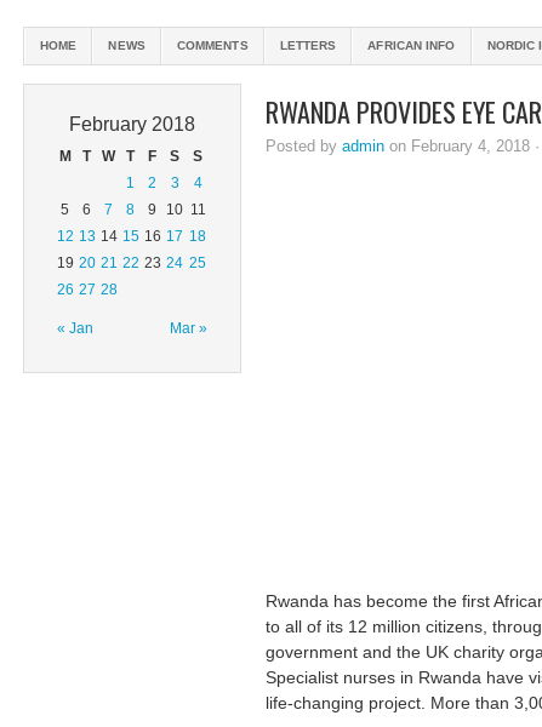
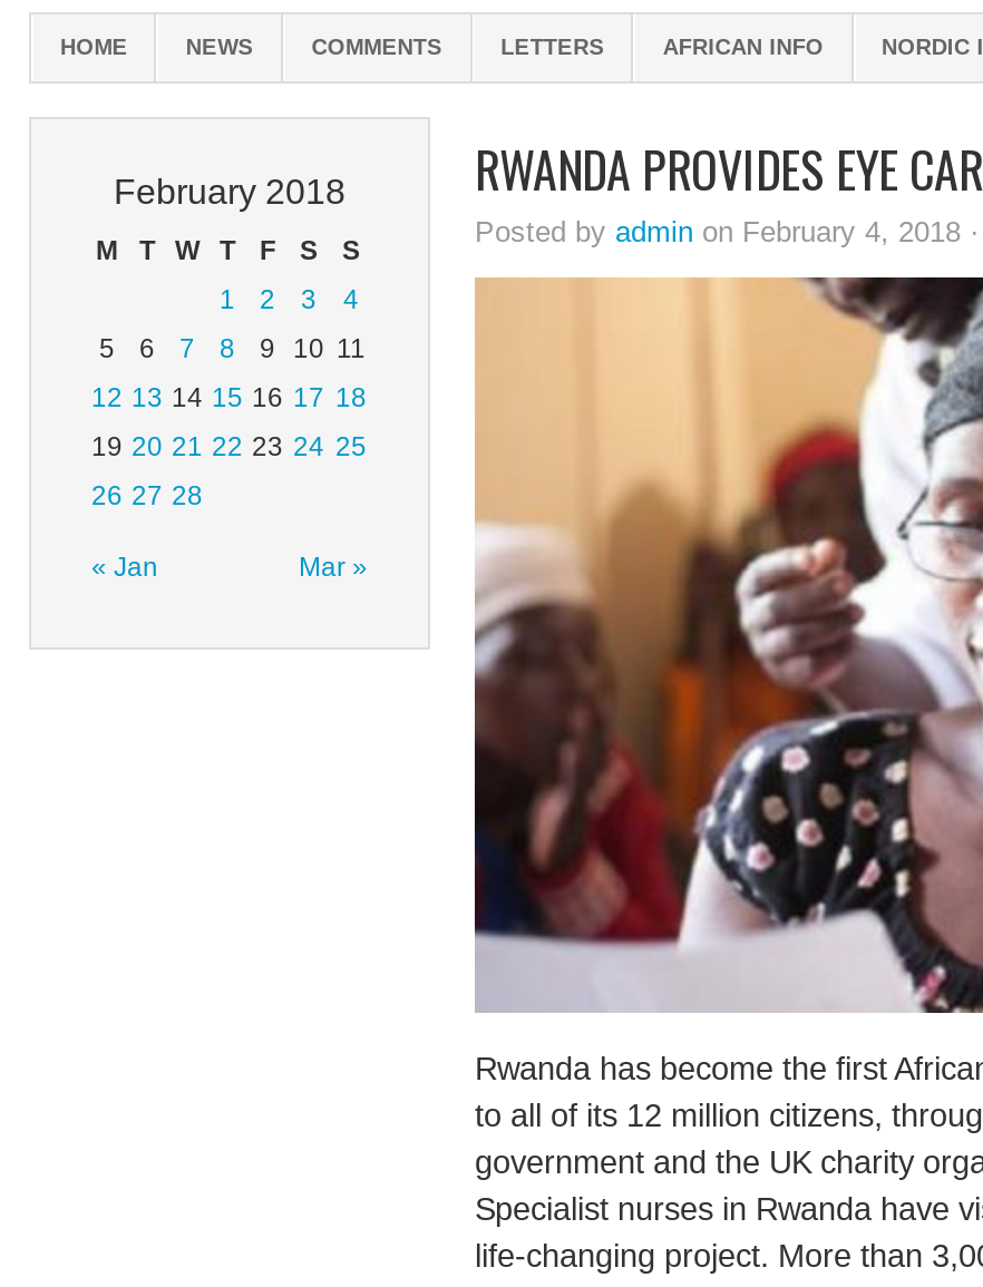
none -> [473,275,976,1015] [image]

